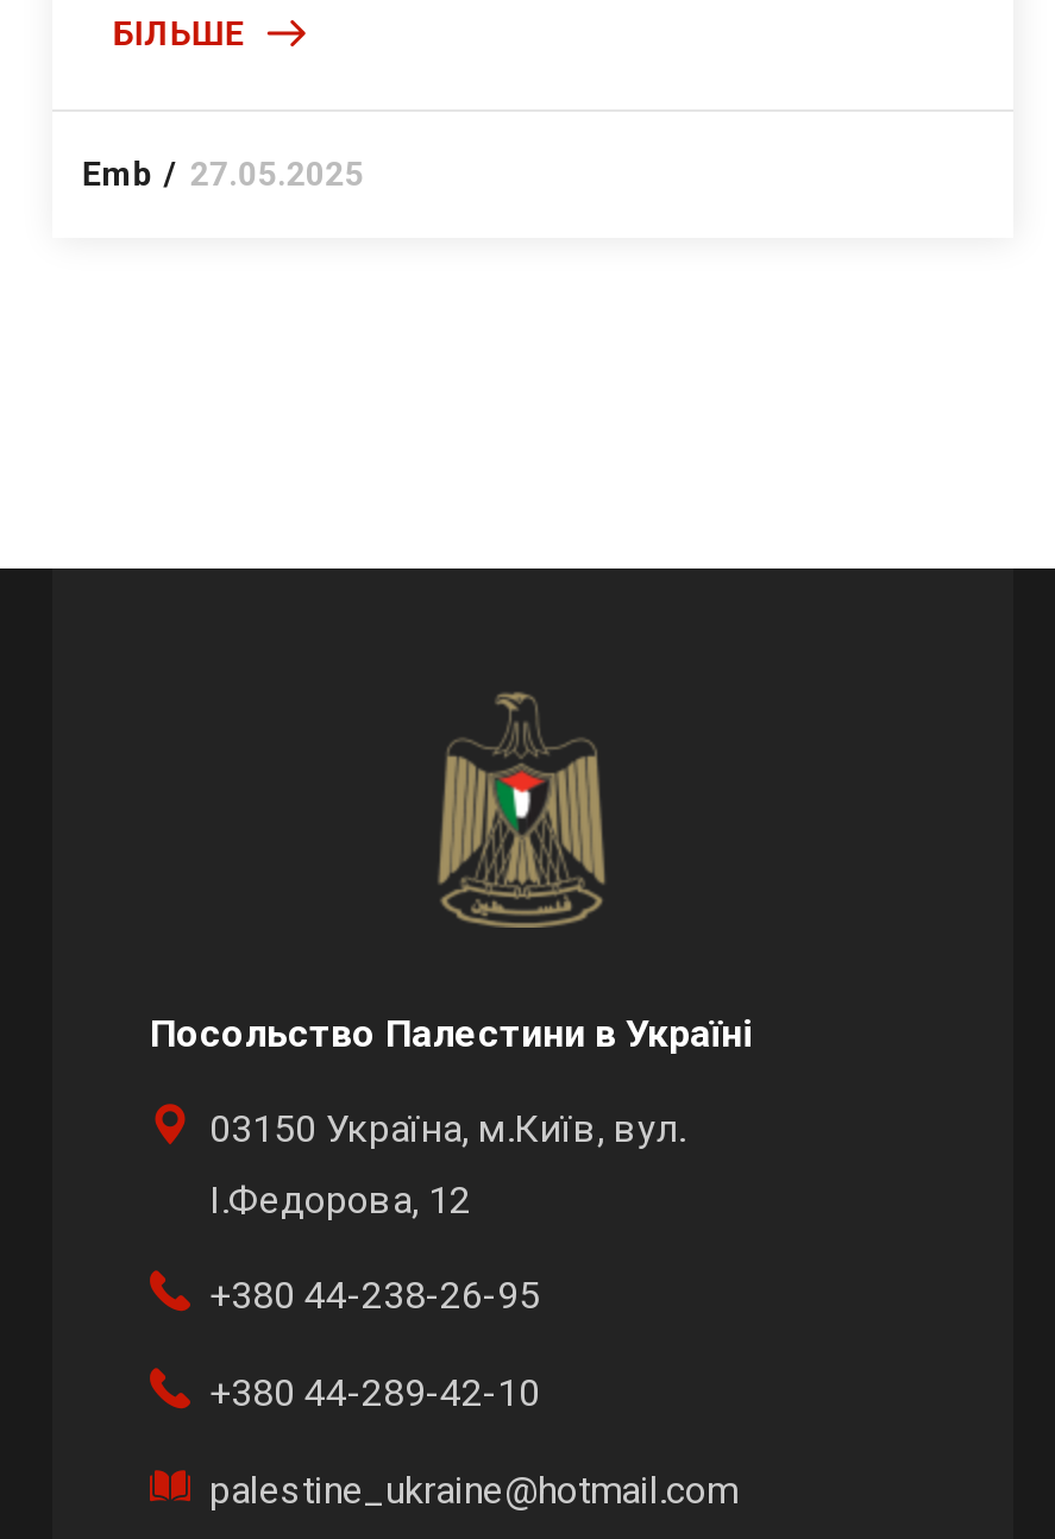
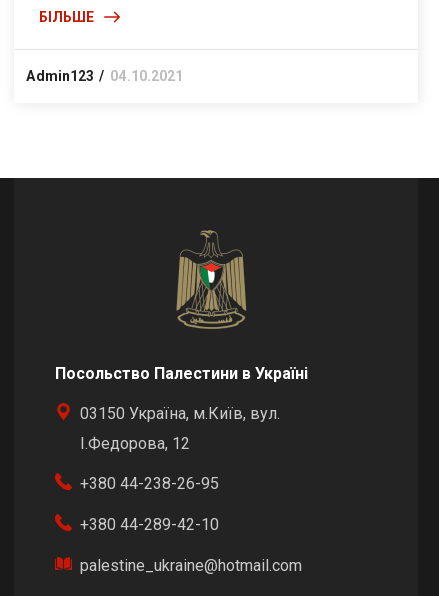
[82,156,363,194] Emb | 27.05.2025 -> [26,68,183,84] Admin123 | 04.10.2021

